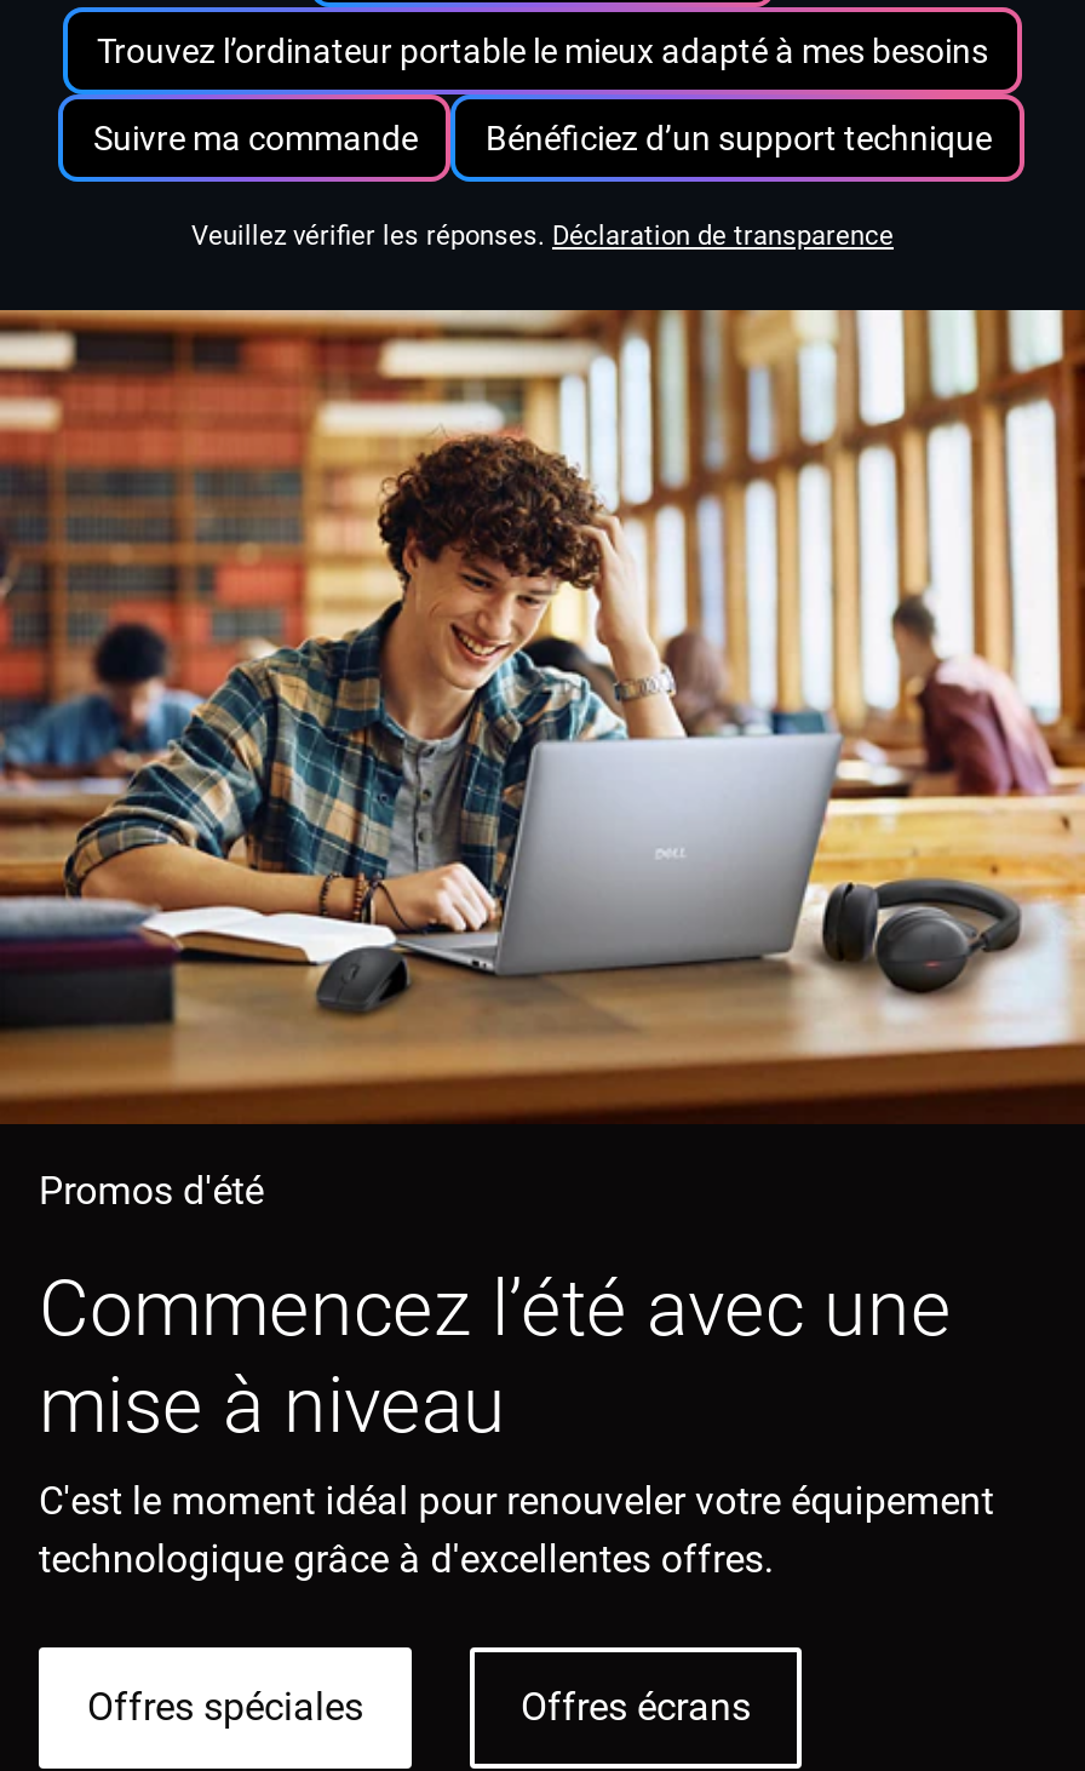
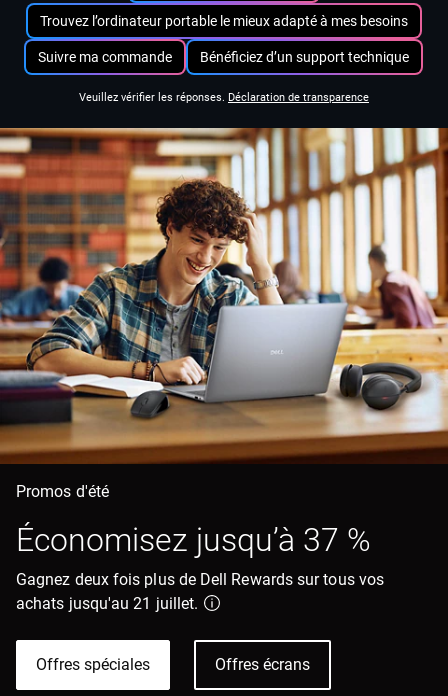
[39,1262,994,1582] Commencez l’été avec une | mise à niveau | C'est le moment idéal pour renouveler votre équipement | technologique grâce à d'excellentes offres. -> [16,521,384,613] Économisez jusqu’à 37 % | Gagnez deux fois plus de Dell Rewards sur tous vos | achats jusqu'au 21 juillet.

